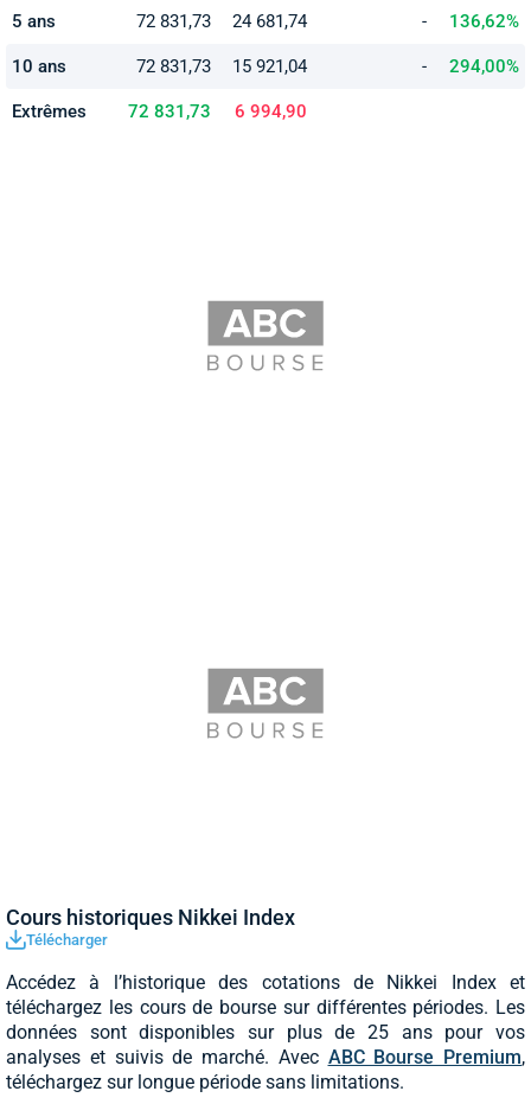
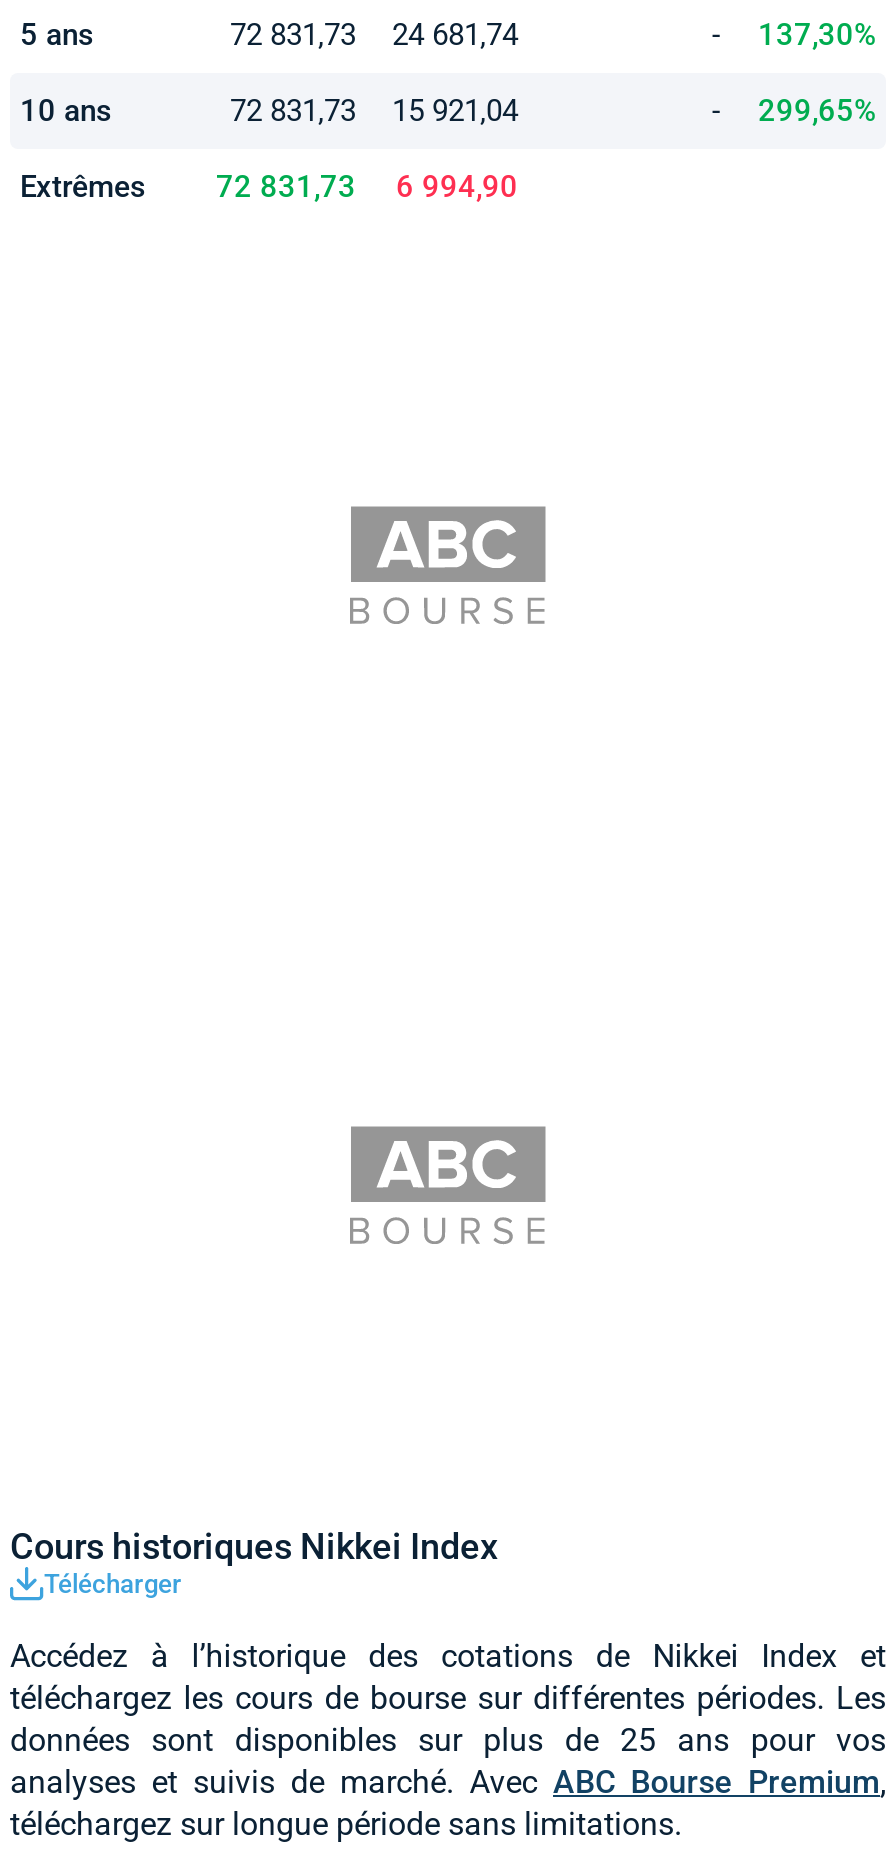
[449,11,519,32] 136,62% -> [758,18,876,54] 137,30%
[449,56,519,77] 294,00% -> [758,94,876,130] 299,65%

